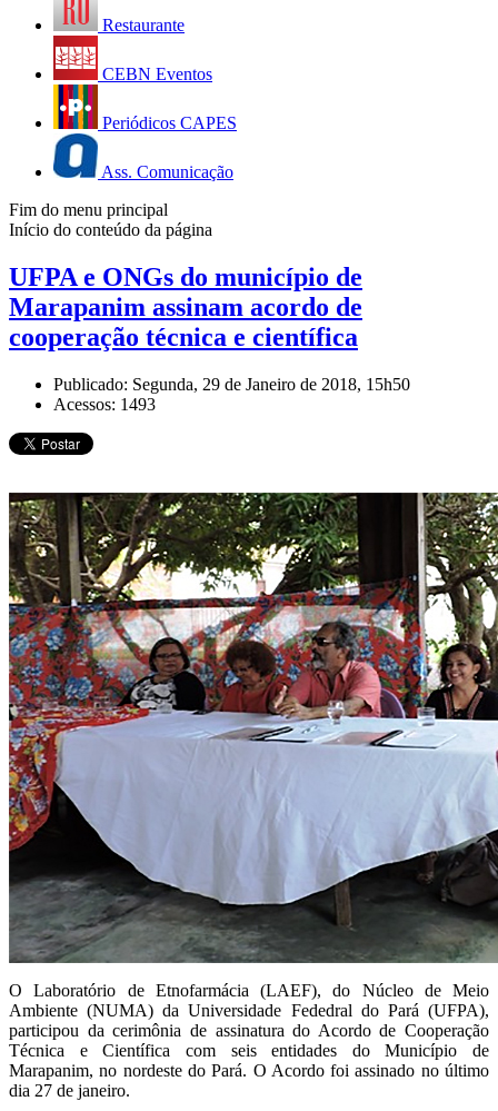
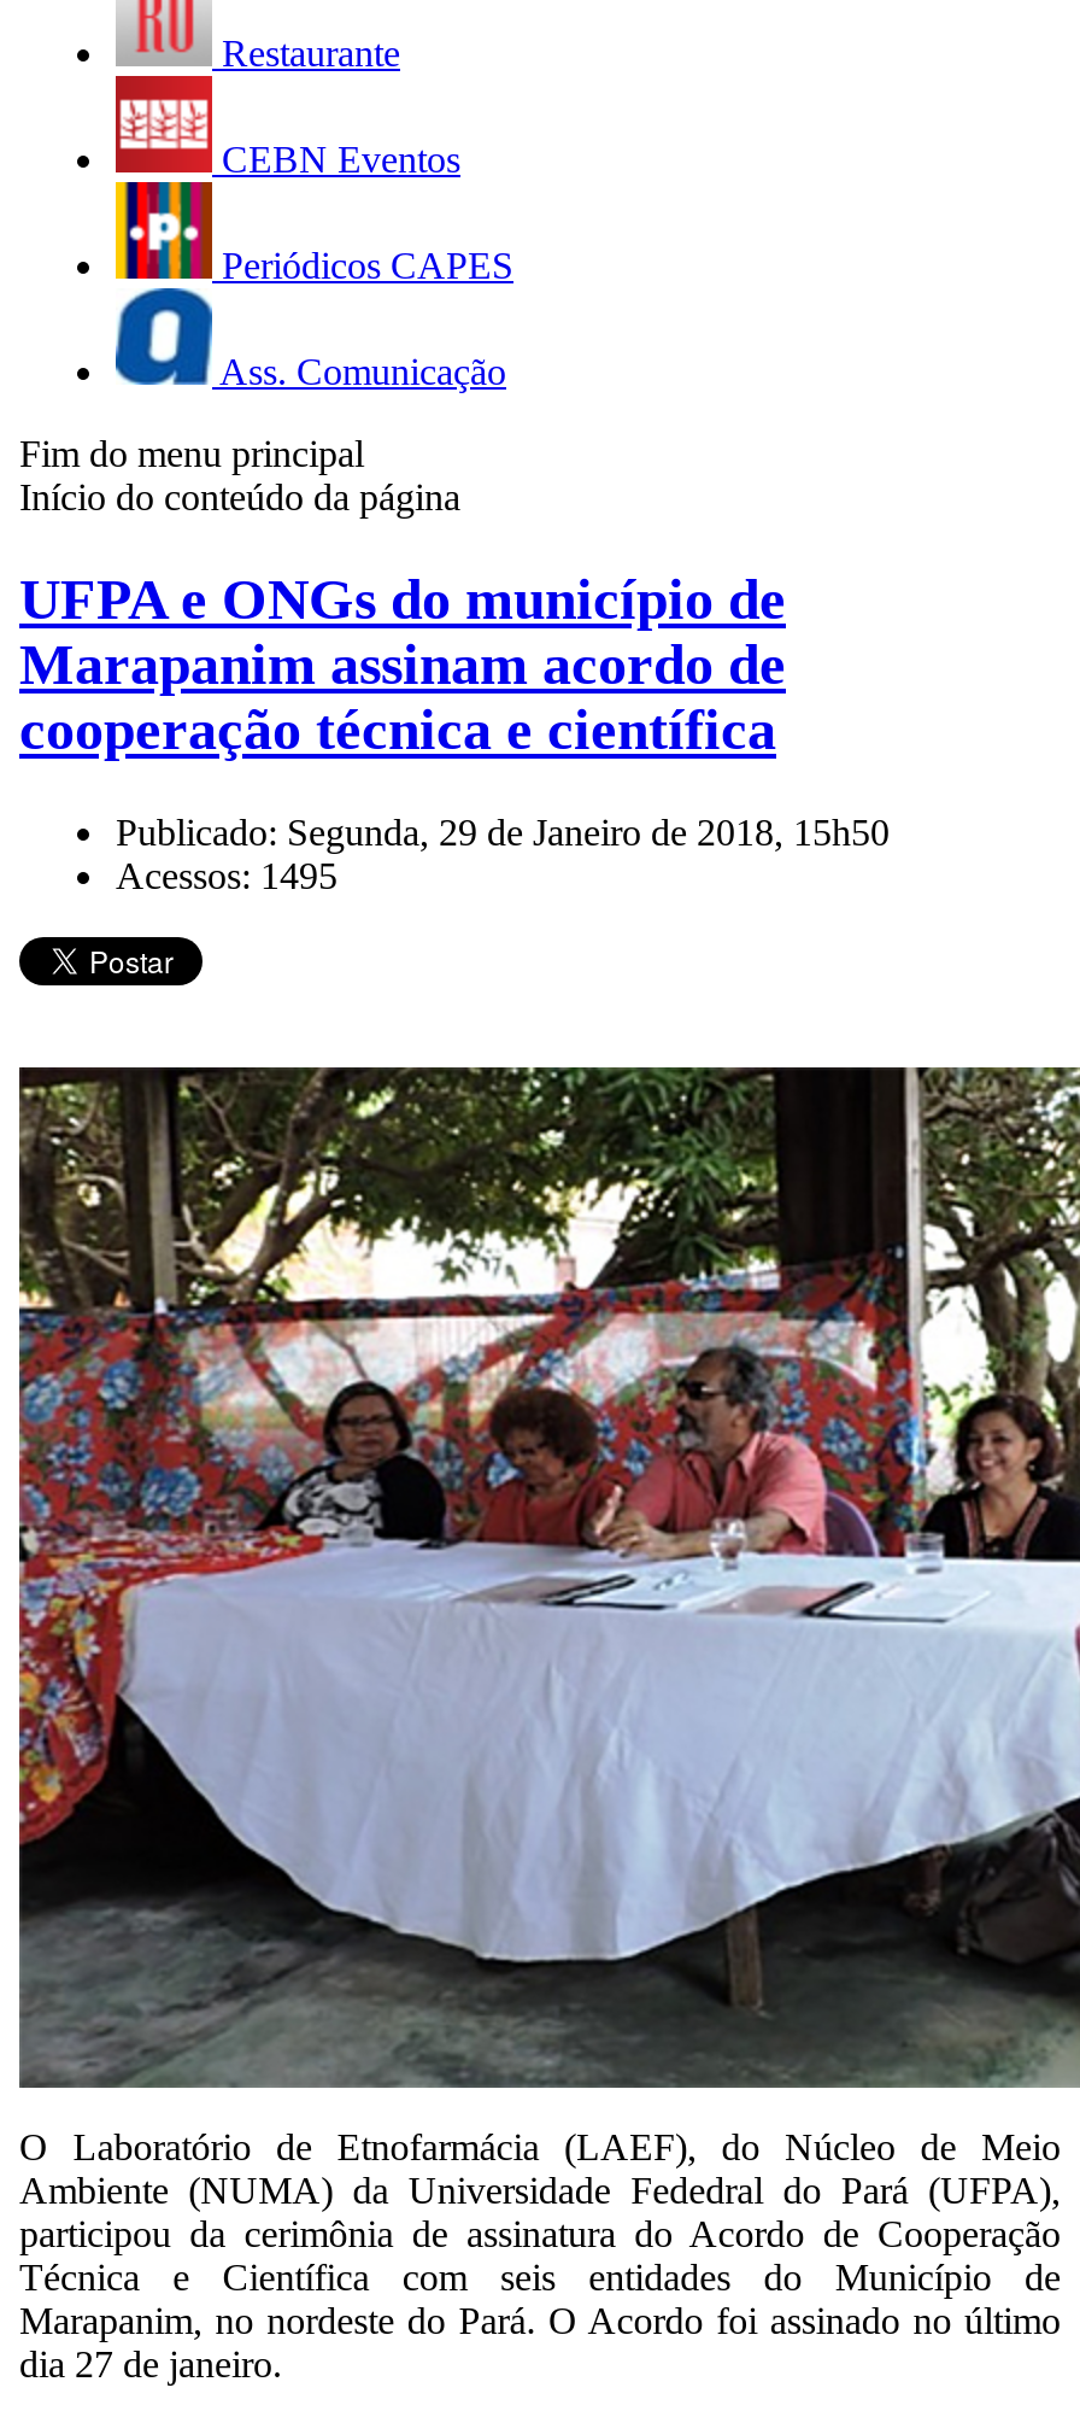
[53,395,156,414] Acessos: 1493 -> [116,855,337,896] Acessos: 1495

